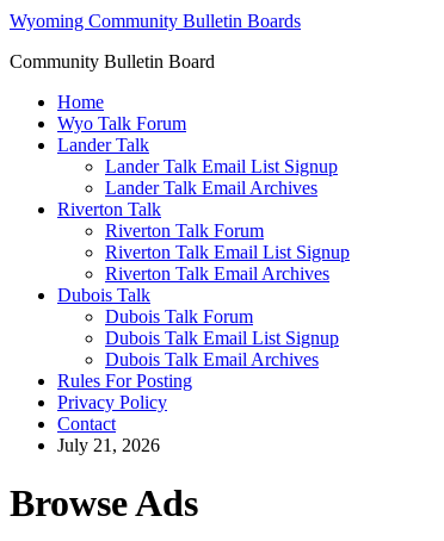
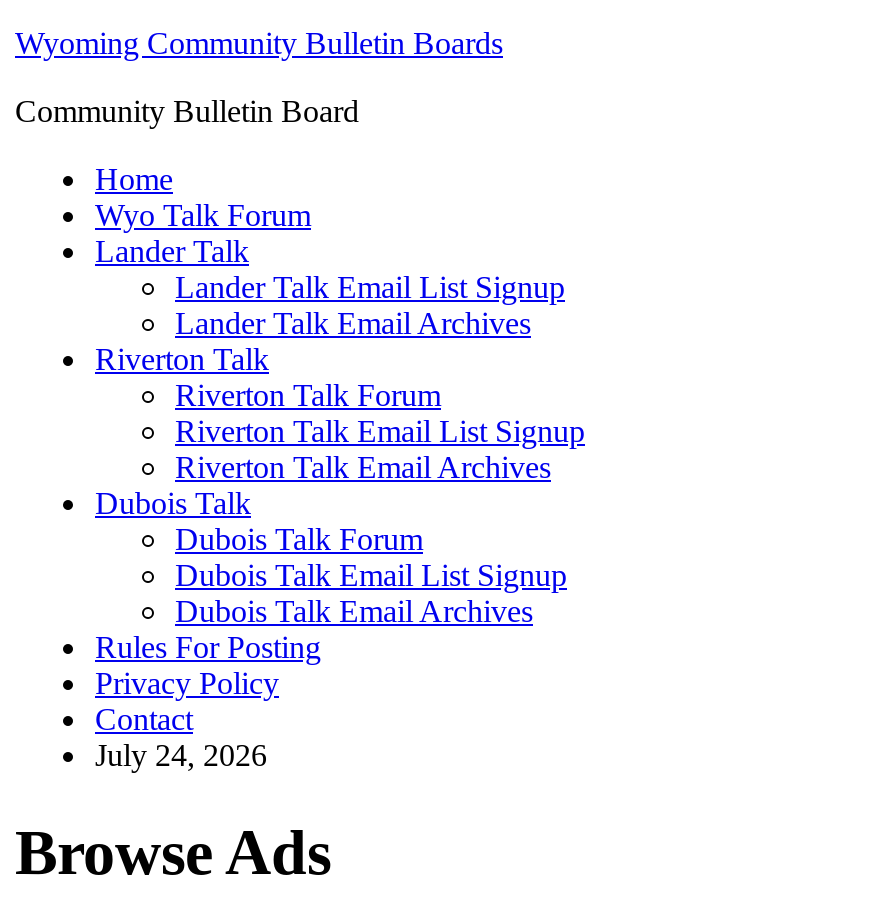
[57,435,160,455] July 21, 2026 -> [95,738,267,772] July 24, 2026

